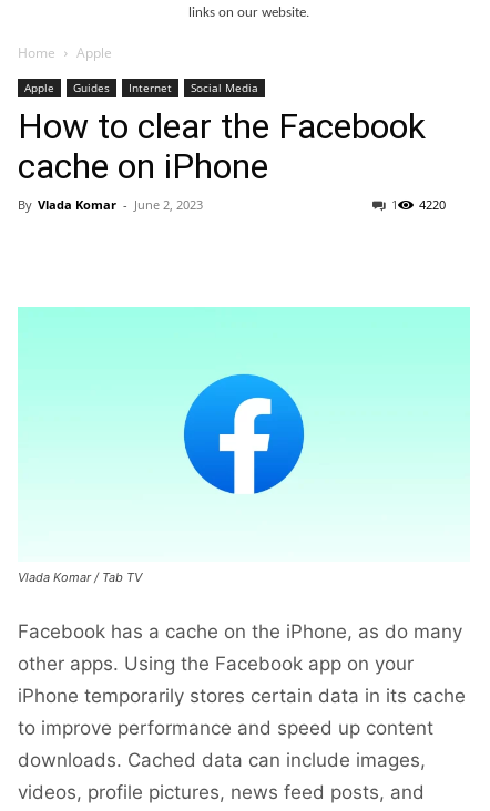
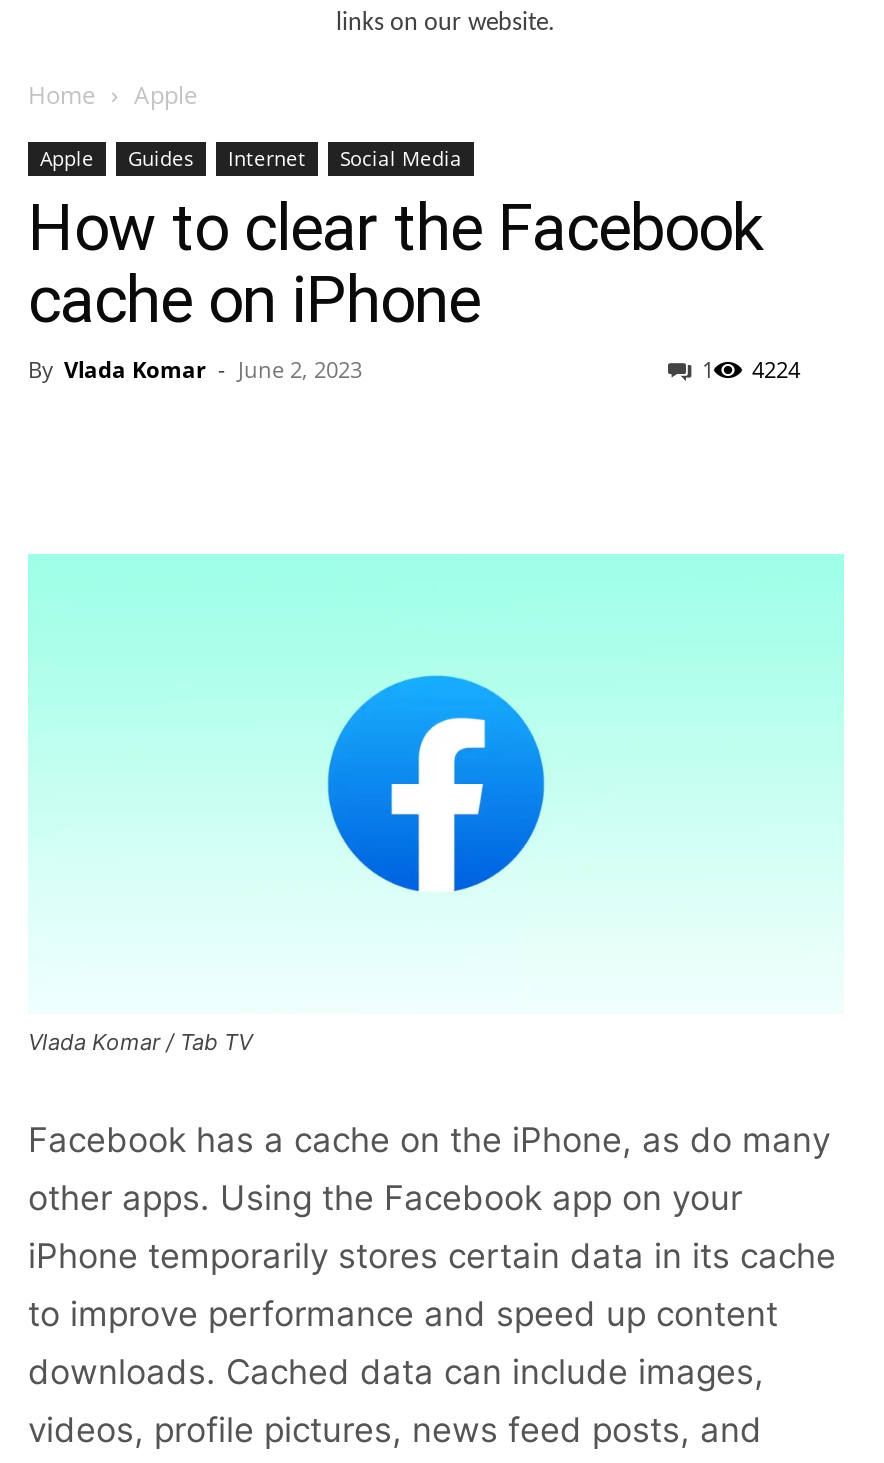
[419,196,446,213] 4220 -> [752,355,800,385] 4224

